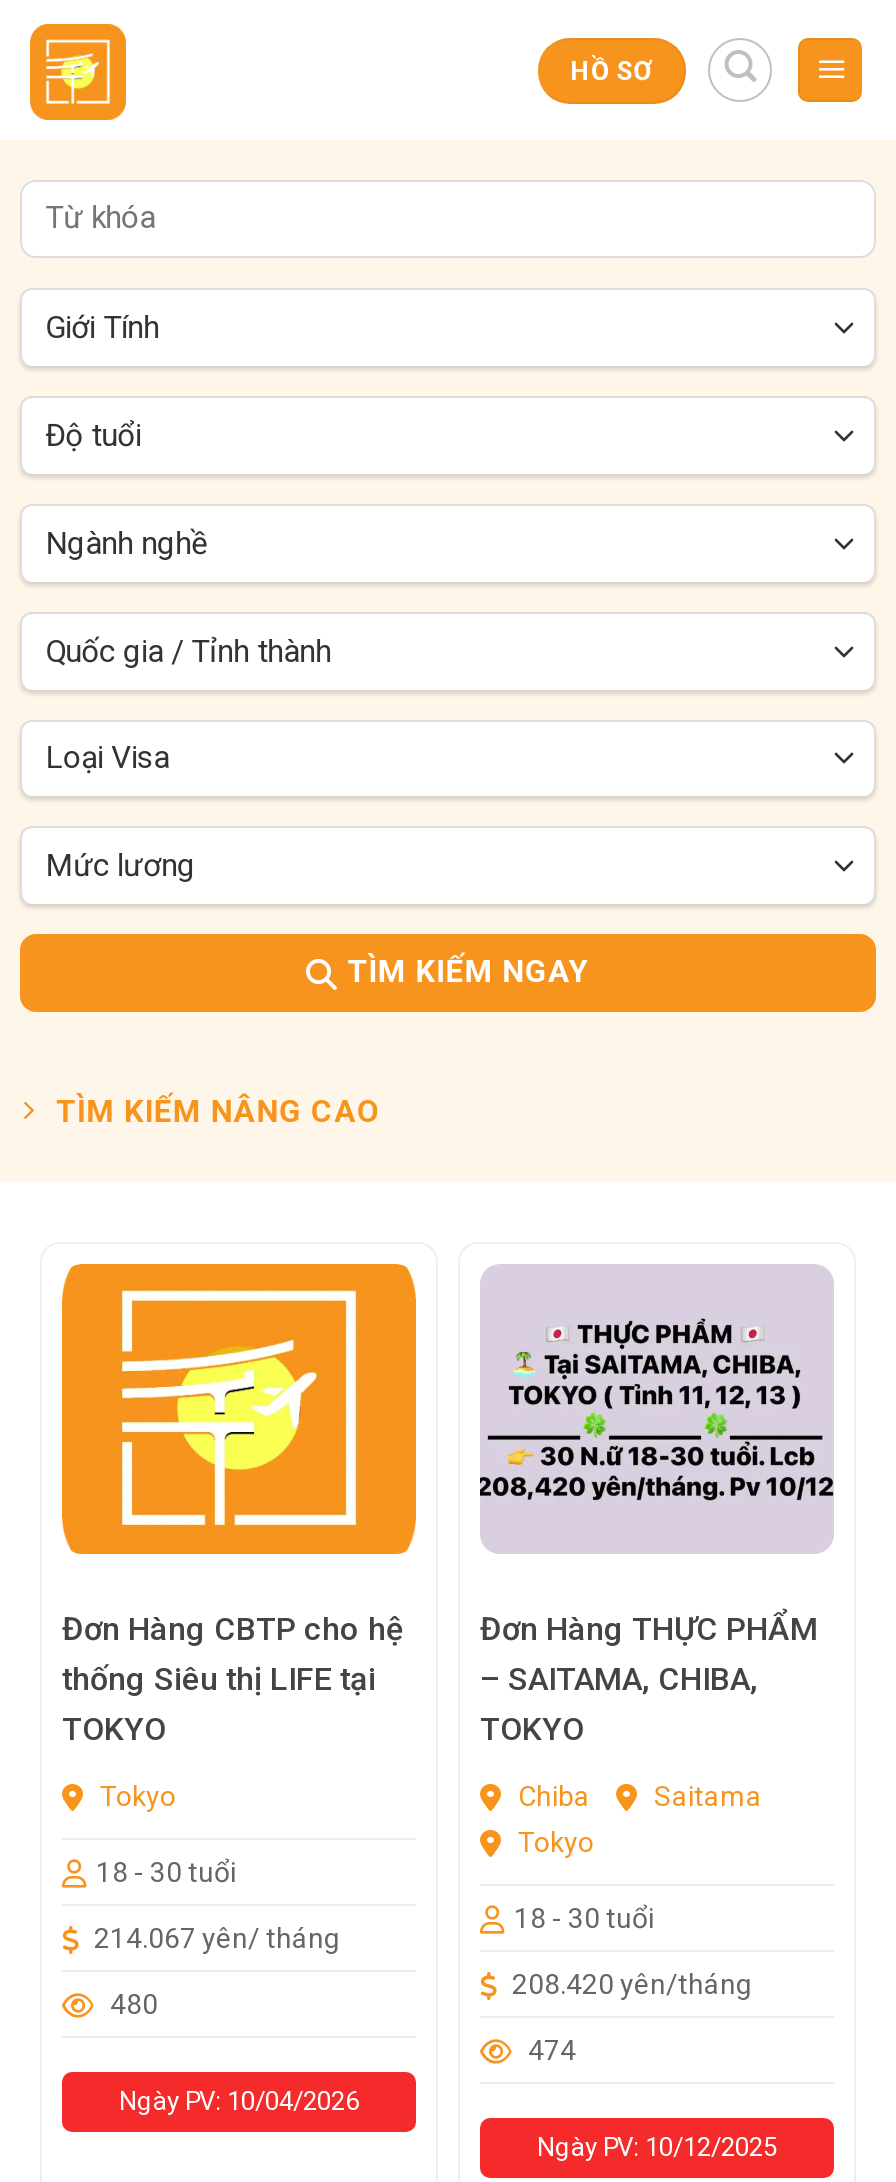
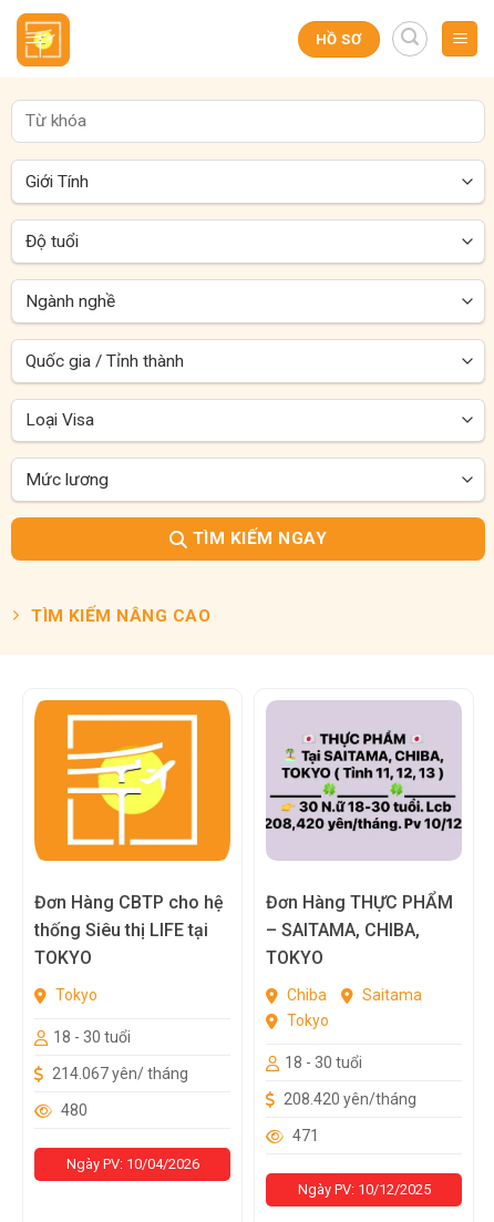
[522,2034,576,2066] 474 -> [289,1127,319,1144] 471

